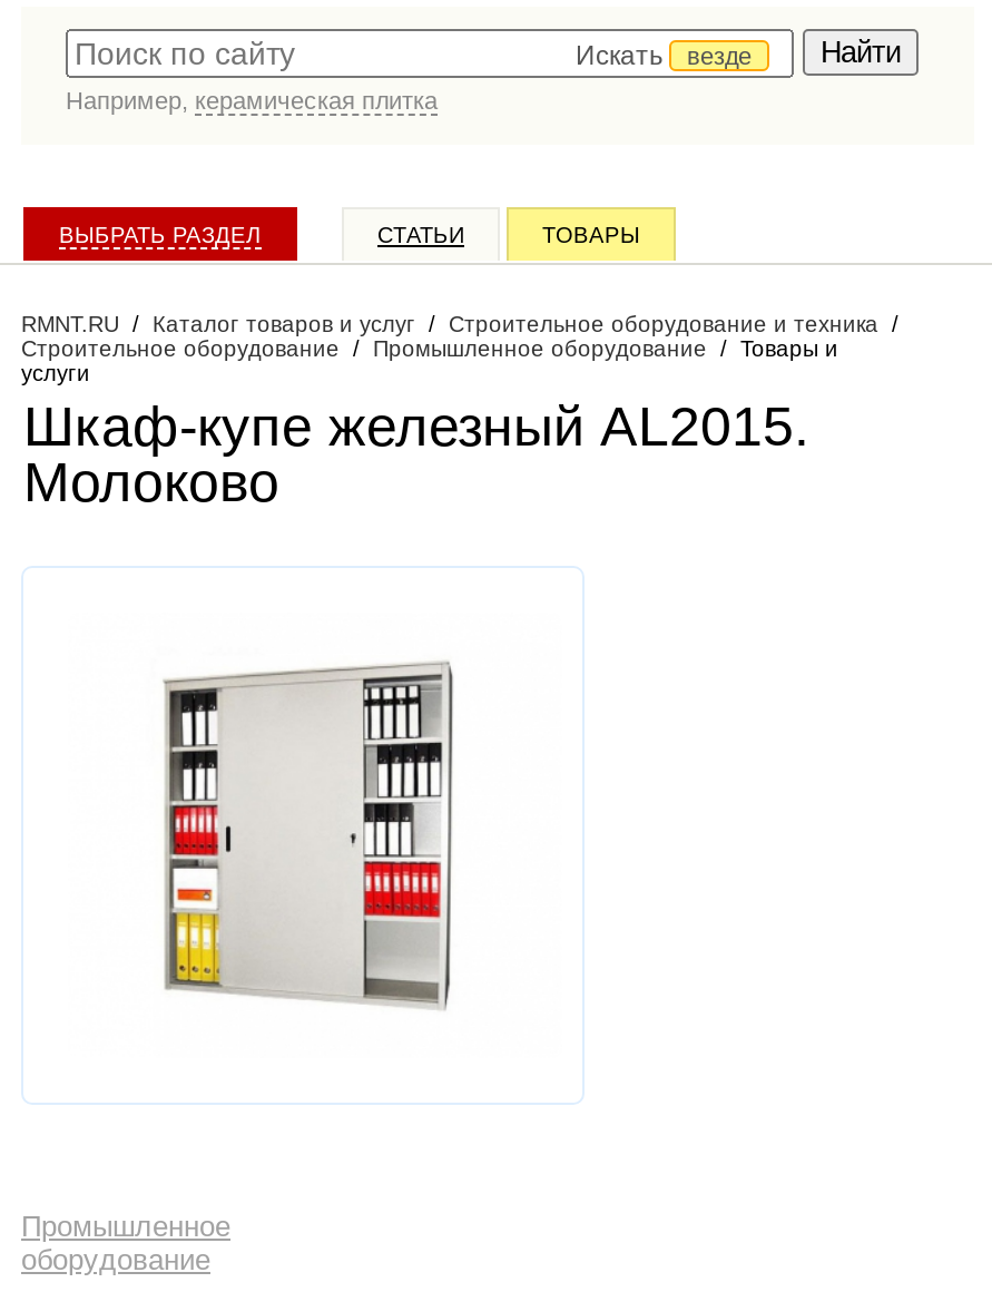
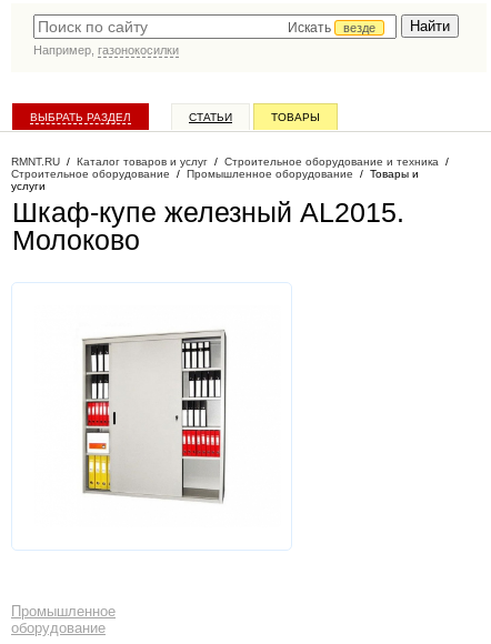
[66,87,438,114] Например, керамическая плитка -> [33,43,179,57] Например, газонокосилки

